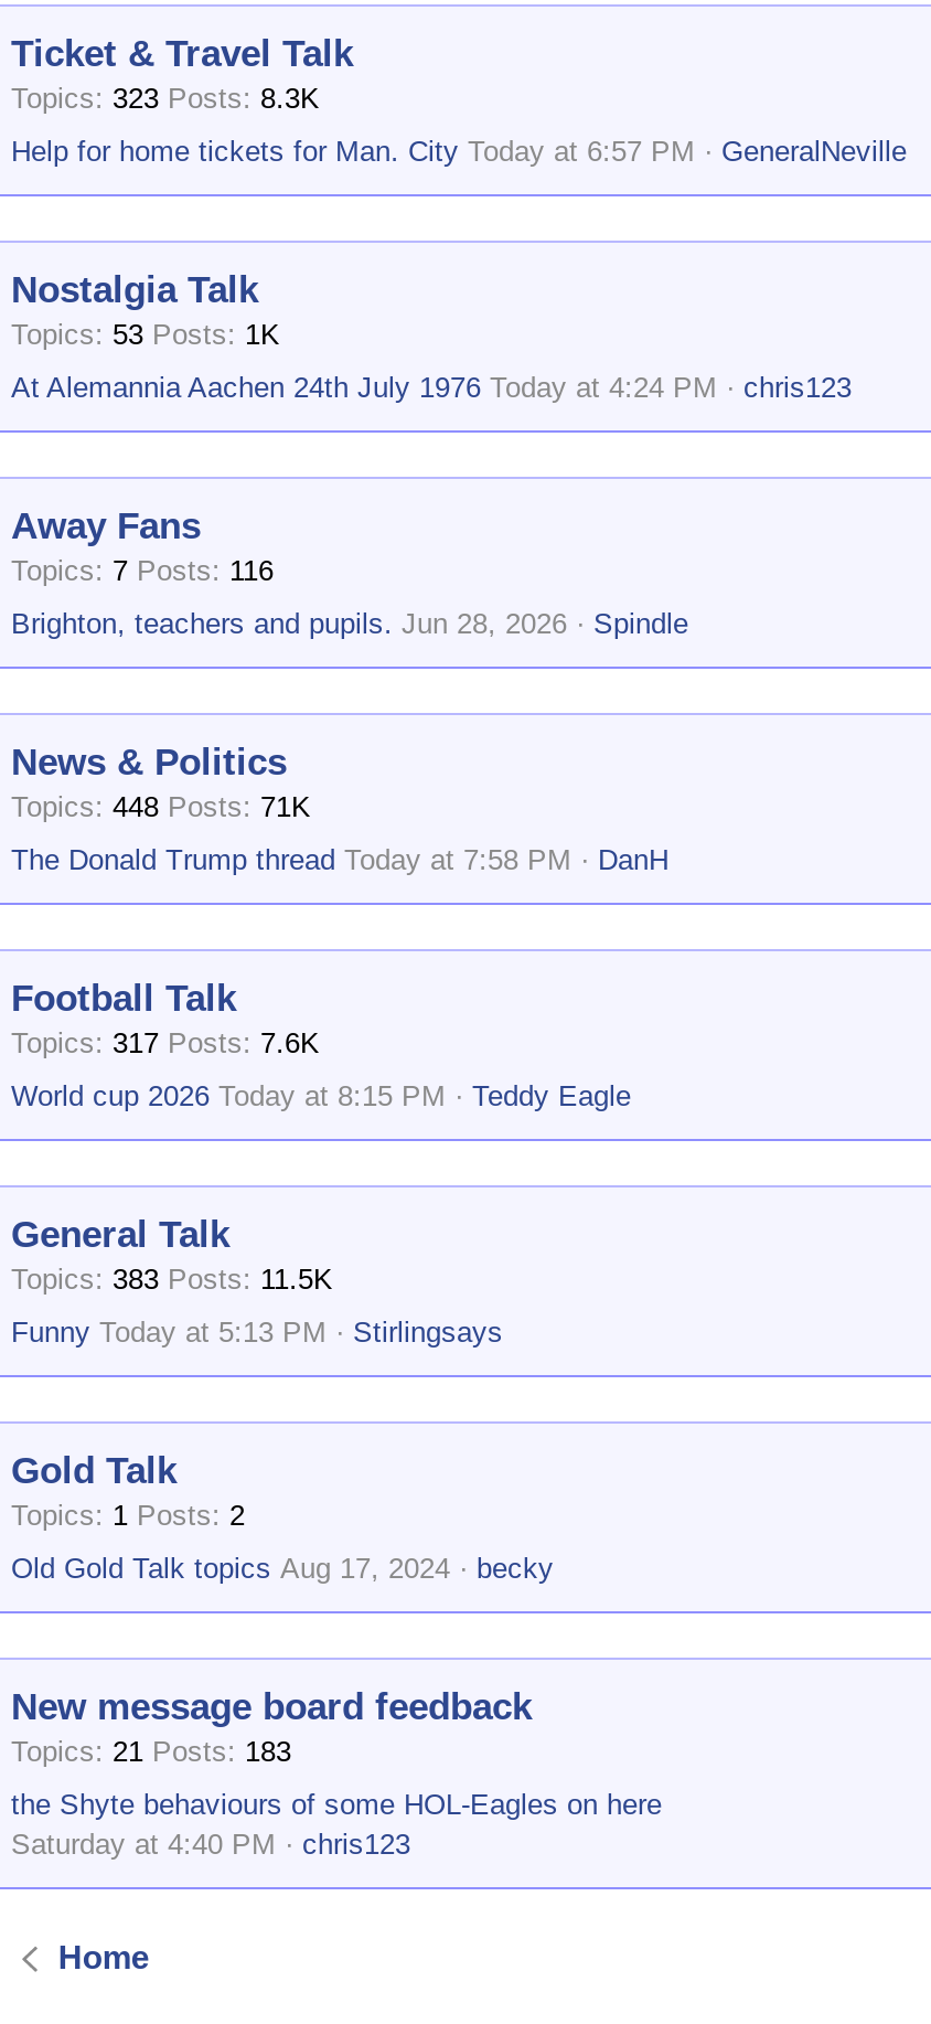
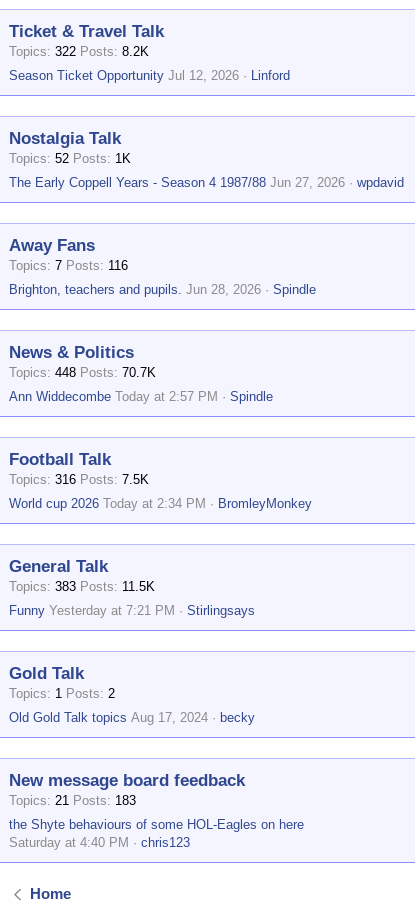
[11,82,320,115] Topics 323 Posts 8.3K -> [9,44,149,59] Topics 322 Posts 8.2K
[11,135,907,168] Help for home tickets for Man. City Today at 6:57 PM | GeneralNeville -> [9,68,290,83] Season Ticket Opportunity Jul 12, 2026 | Linford
[11,318,280,351] Topics 53 Posts 1K -> [9,151,131,166] Topics 52 Posts 1K
[11,371,852,404] At Alemannia Aachen 24th July 1976 Today at 4:24 PM | chris123 -> [9,175,404,190] The Early Coppell Years - Season 4 1987/88 Jun 27, 2026 | wpdavid
[11,790,311,823] Topics 448 Posts 71K -> [9,365,156,380] Topics 448 Posts 70.7K
[11,843,668,876] The Donald Trump thread Today at 7:58 PM | DanH -> [9,389,273,404] Ann Widdecombe Today at 2:57 PM | Spindle
[11,1026,320,1059] Topics 317 Posts 7.6K -> [9,472,149,487] Topics 316 Posts 7.5K
[11,1079,631,1112] World cup 2026 Today at 8:15 PM | Teddy Eagle -> [9,496,312,511] World cup 2026 Today at 2:34 PM | BromleyMonkey
[11,1315,327,1349] Funny Today at 5:13 PM -> [9,603,175,618] Funny Yesterday at 7:21 PM

